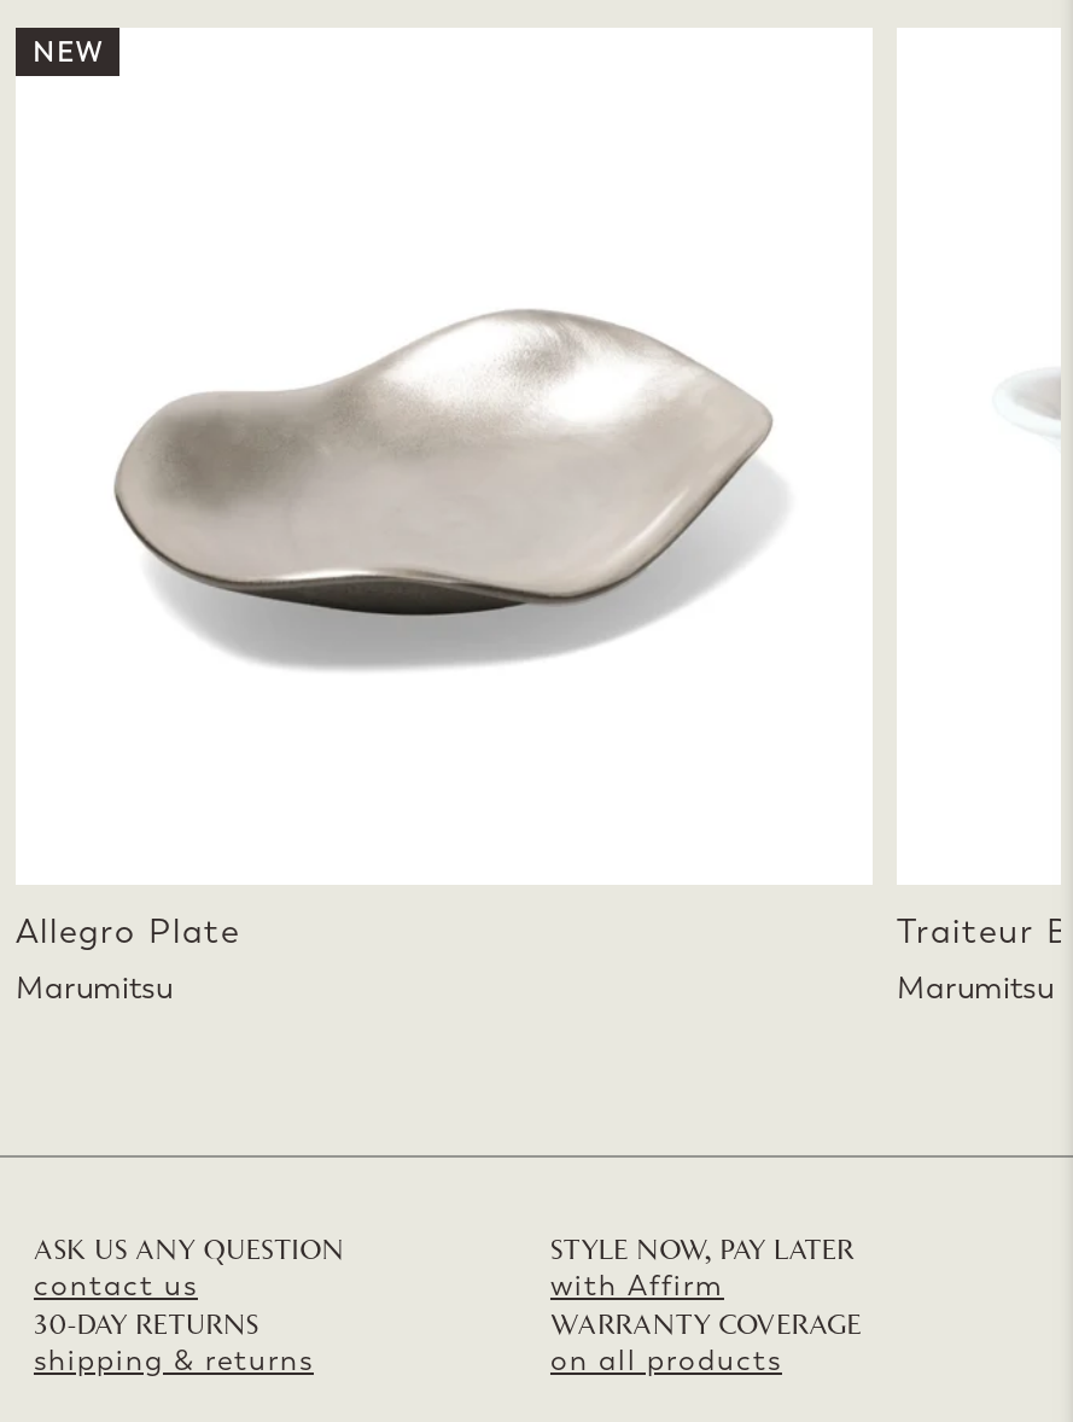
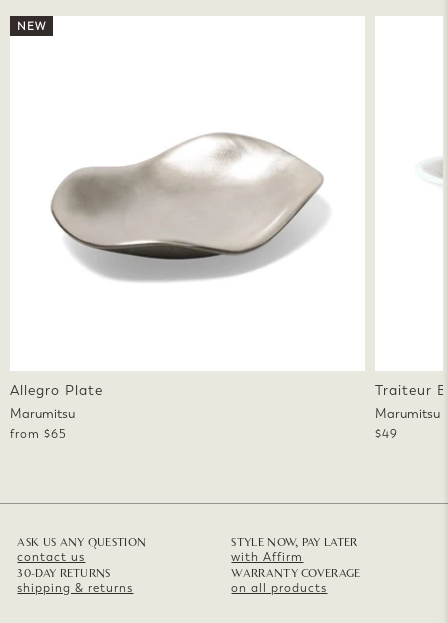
none -> [10,427,67,441] from $65
none -> [375,427,398,441] $49

